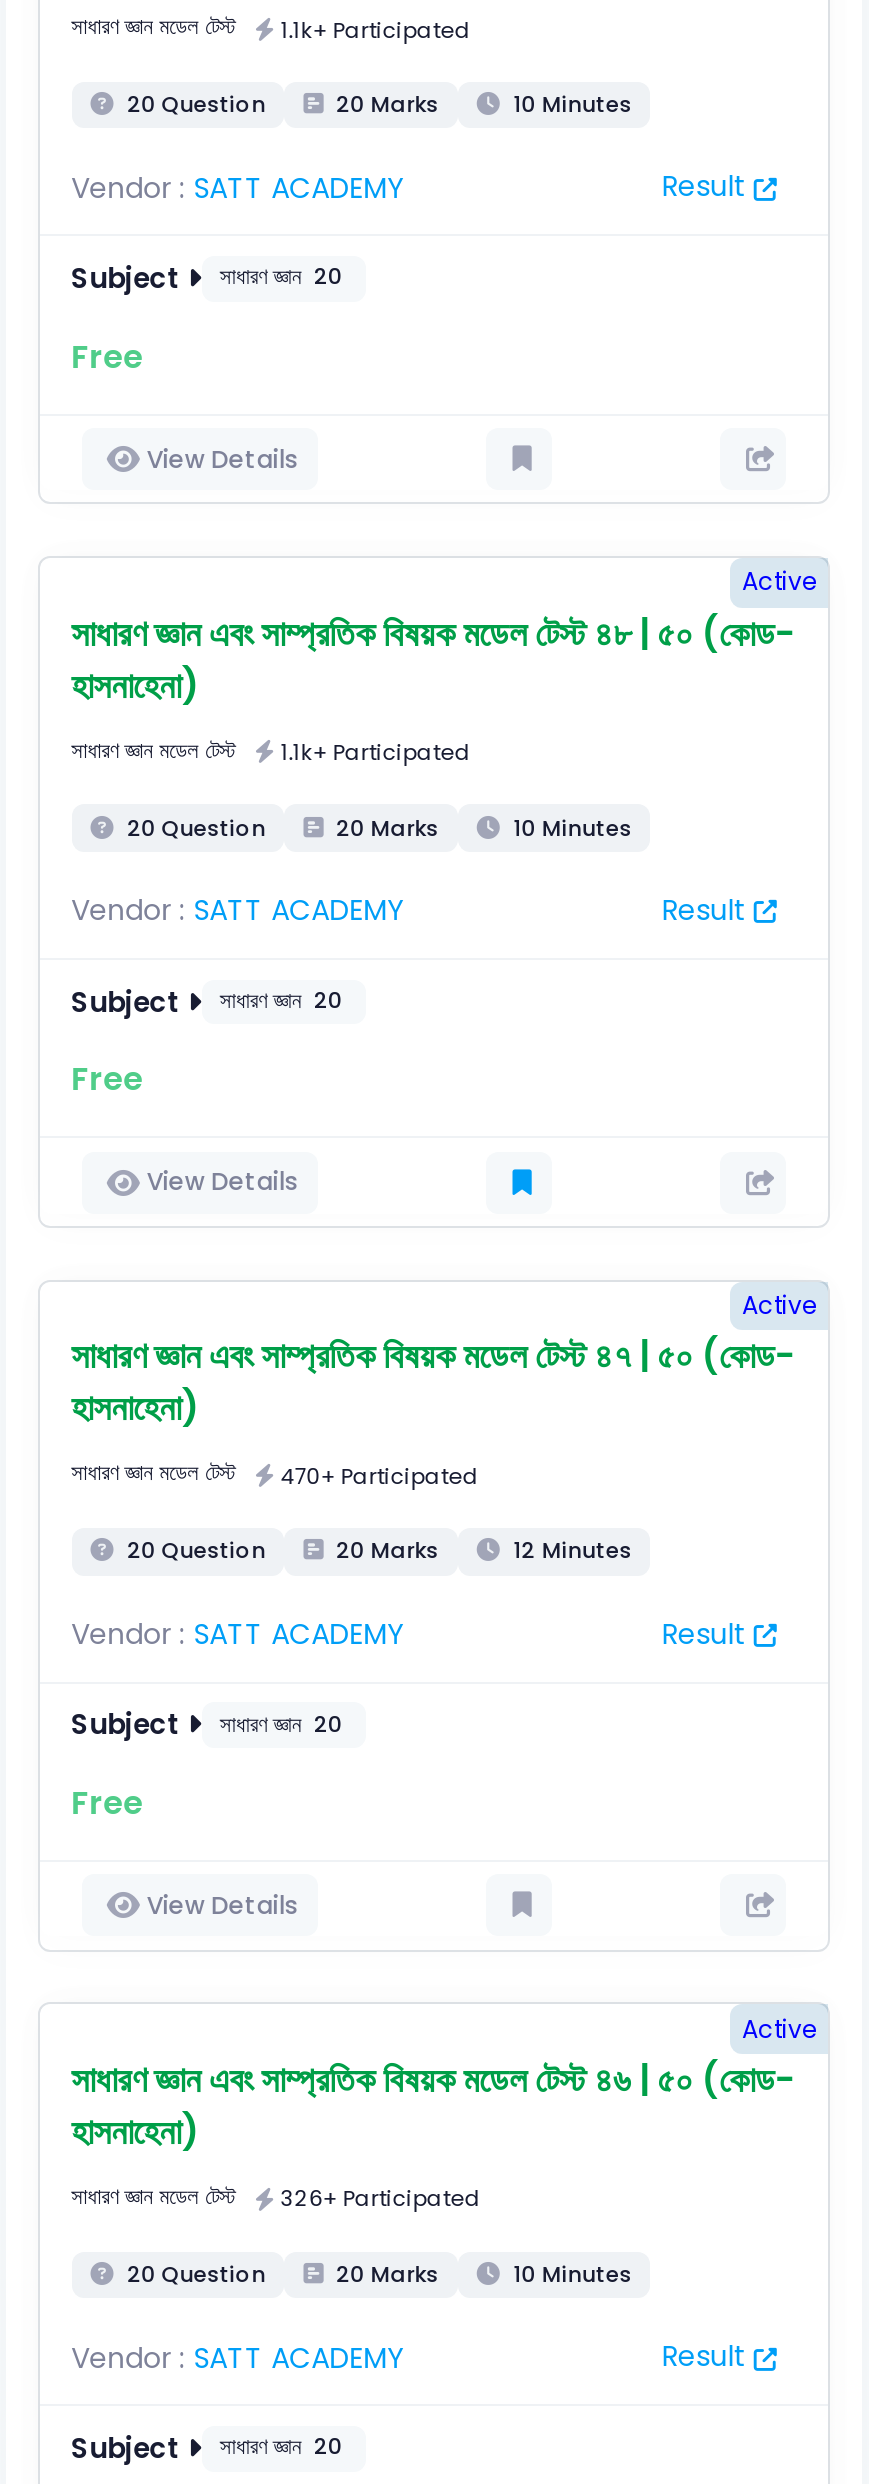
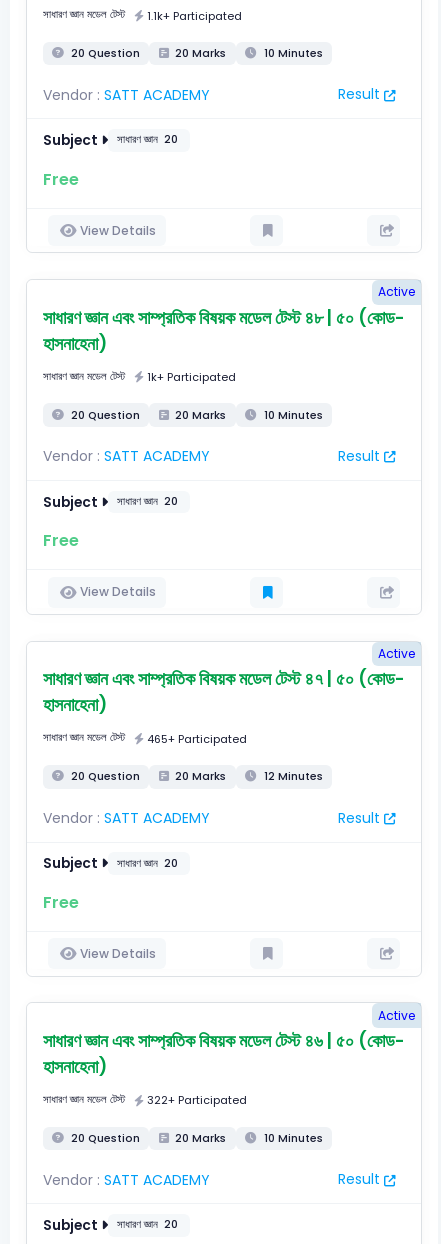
[274,739,470,769] 1.1k+ Participated -> [144,370,236,385] 1k+ Participated
[274,1462,478,1492] 470+ Participated -> [144,732,247,747] 465+ Participated
[274,2185,480,2215] 326+ Participated -> [144,1094,247,1109] 322+ Participated

